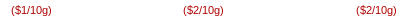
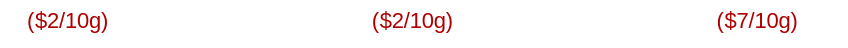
[11,4,52,16] ($1/10g) -> [27,8,109,32] ($2/10g)
[356,4,397,16] ($2/10g) -> [717,8,799,32] ($7/10g)

